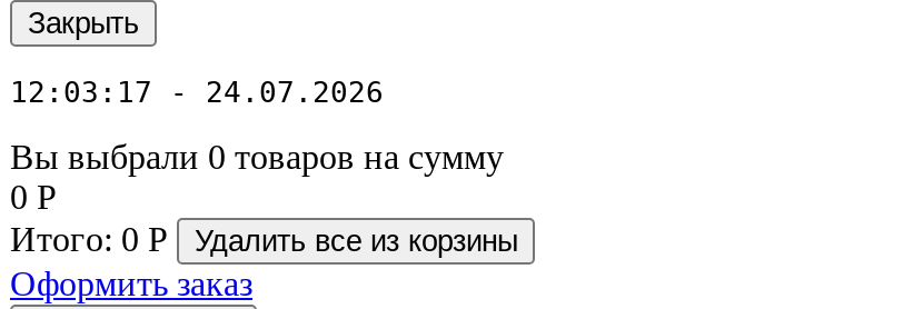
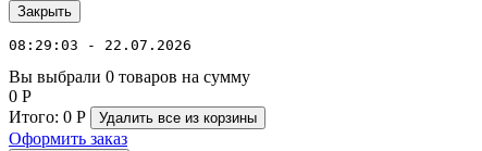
[10,76,384,109] 12:03:17 - 24.07.2026 -> [9,37,191,53] 08:29:03 - 22.07.2026

